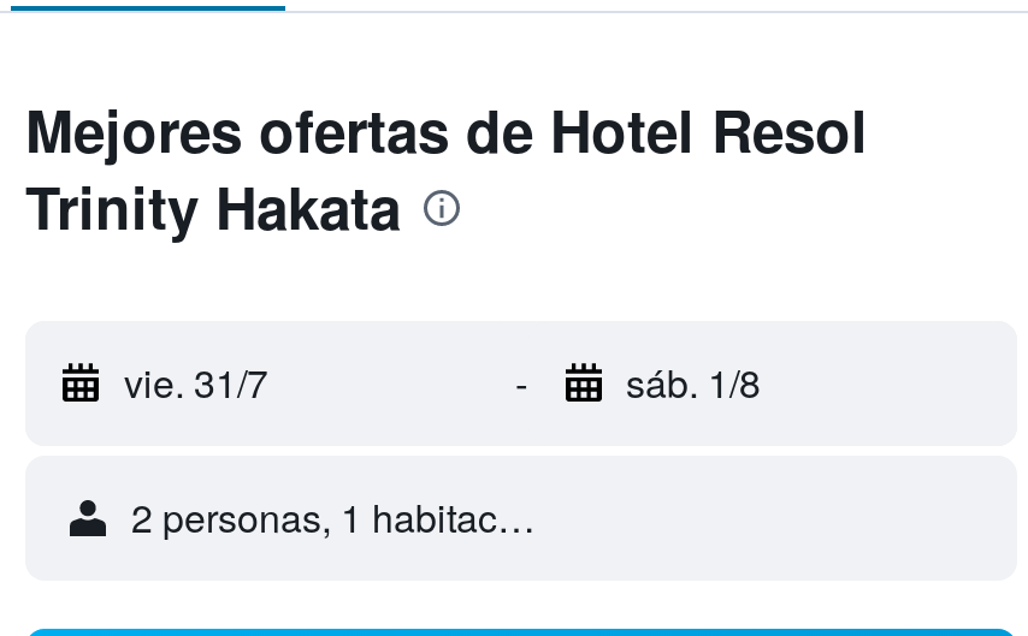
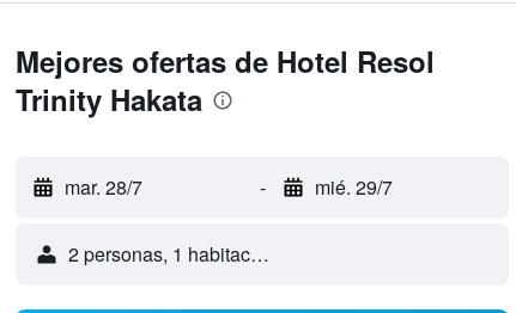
[124,355,268,410] vie. 31/7 -> [65,173,142,201] mar. 28/7
[626,355,761,410] sáb. 1/8 -> [314,173,392,201] mié. 29/7

